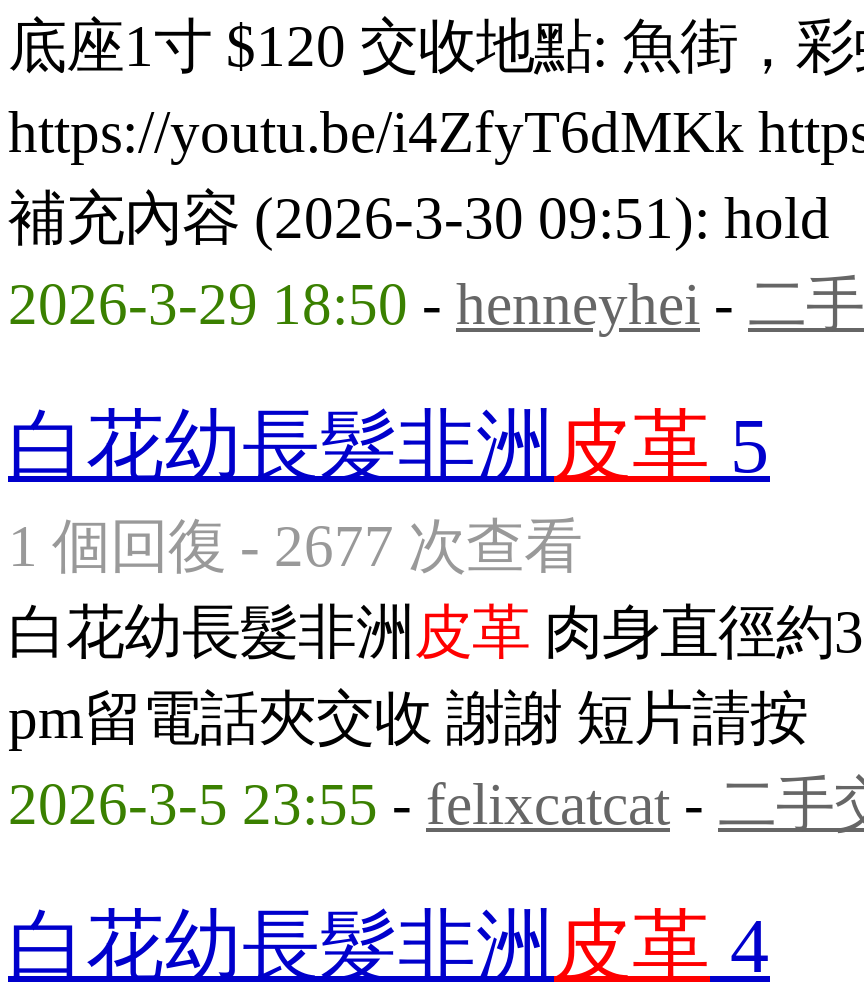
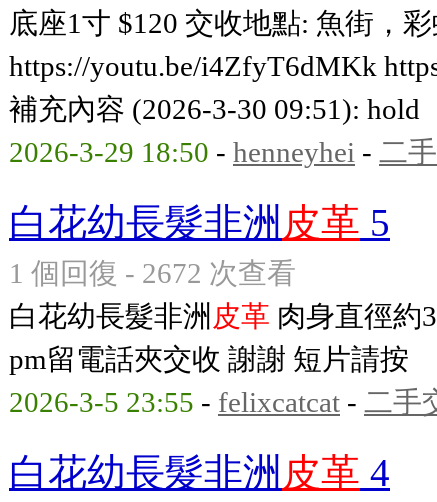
[8,514,582,578] 1 個回復 - 2677 次查看 -> [9,257,296,289] 1 個回復 - 2672 次查看

